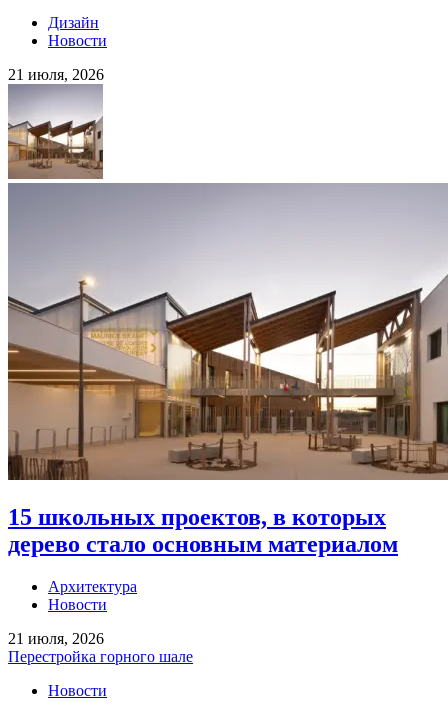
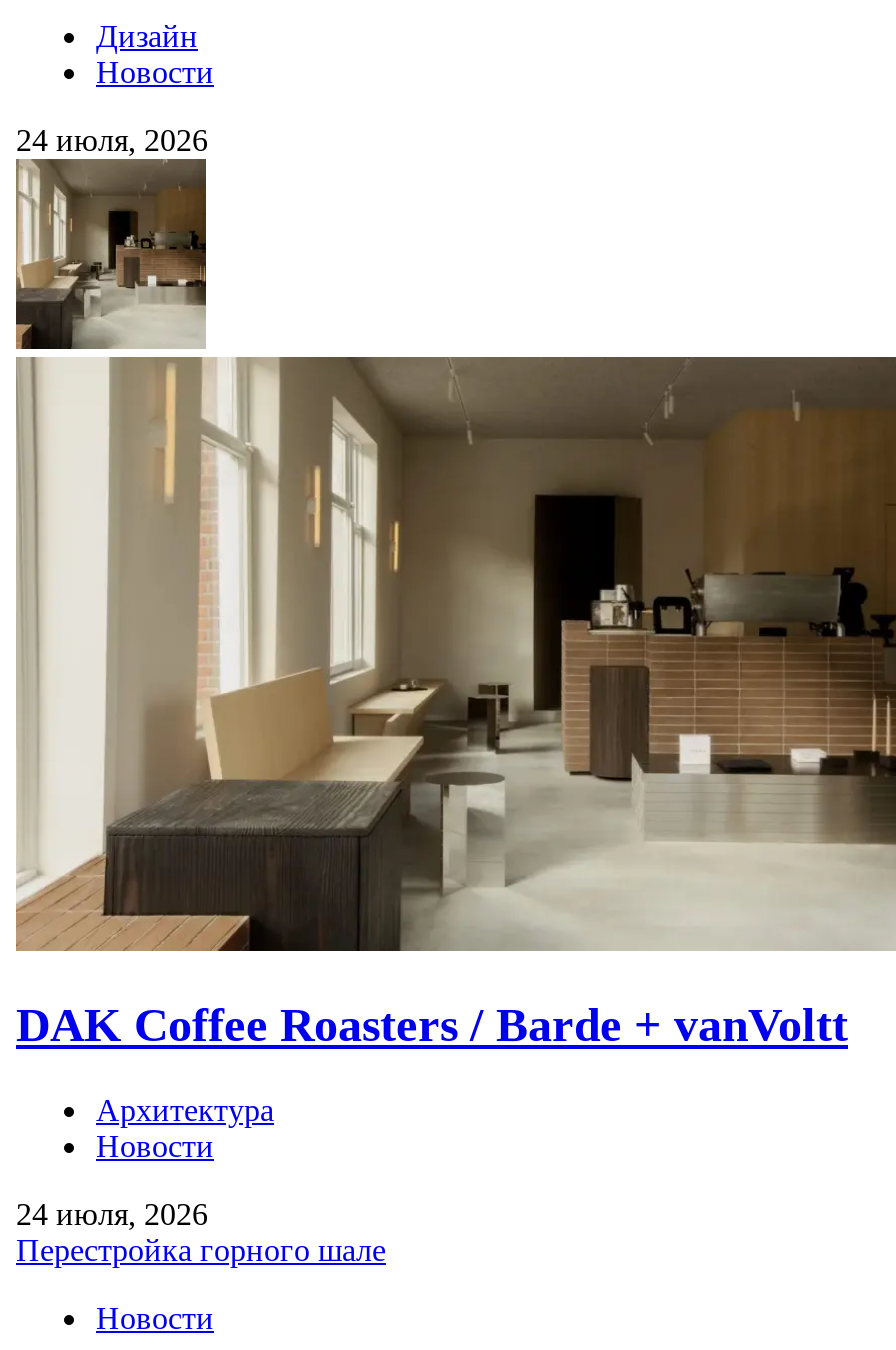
[8,66,104,83] 21 июля, 2026 -> [16,123,208,157] 24 июля, 2026
[7,117,445,557] [image] | 15 школьных проектов, в которых | дерево стало основным материалом -> [16,171,890,1051] [image] | DAK Coffee Roasters / Barde + vanVoltt
[8,630,104,647] 21 июля, 2026 -> [16,1196,208,1230] 24 июля, 2026

